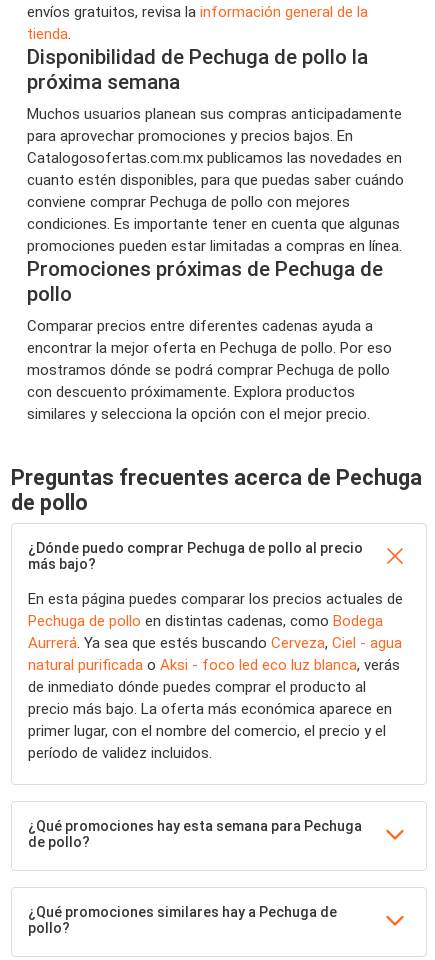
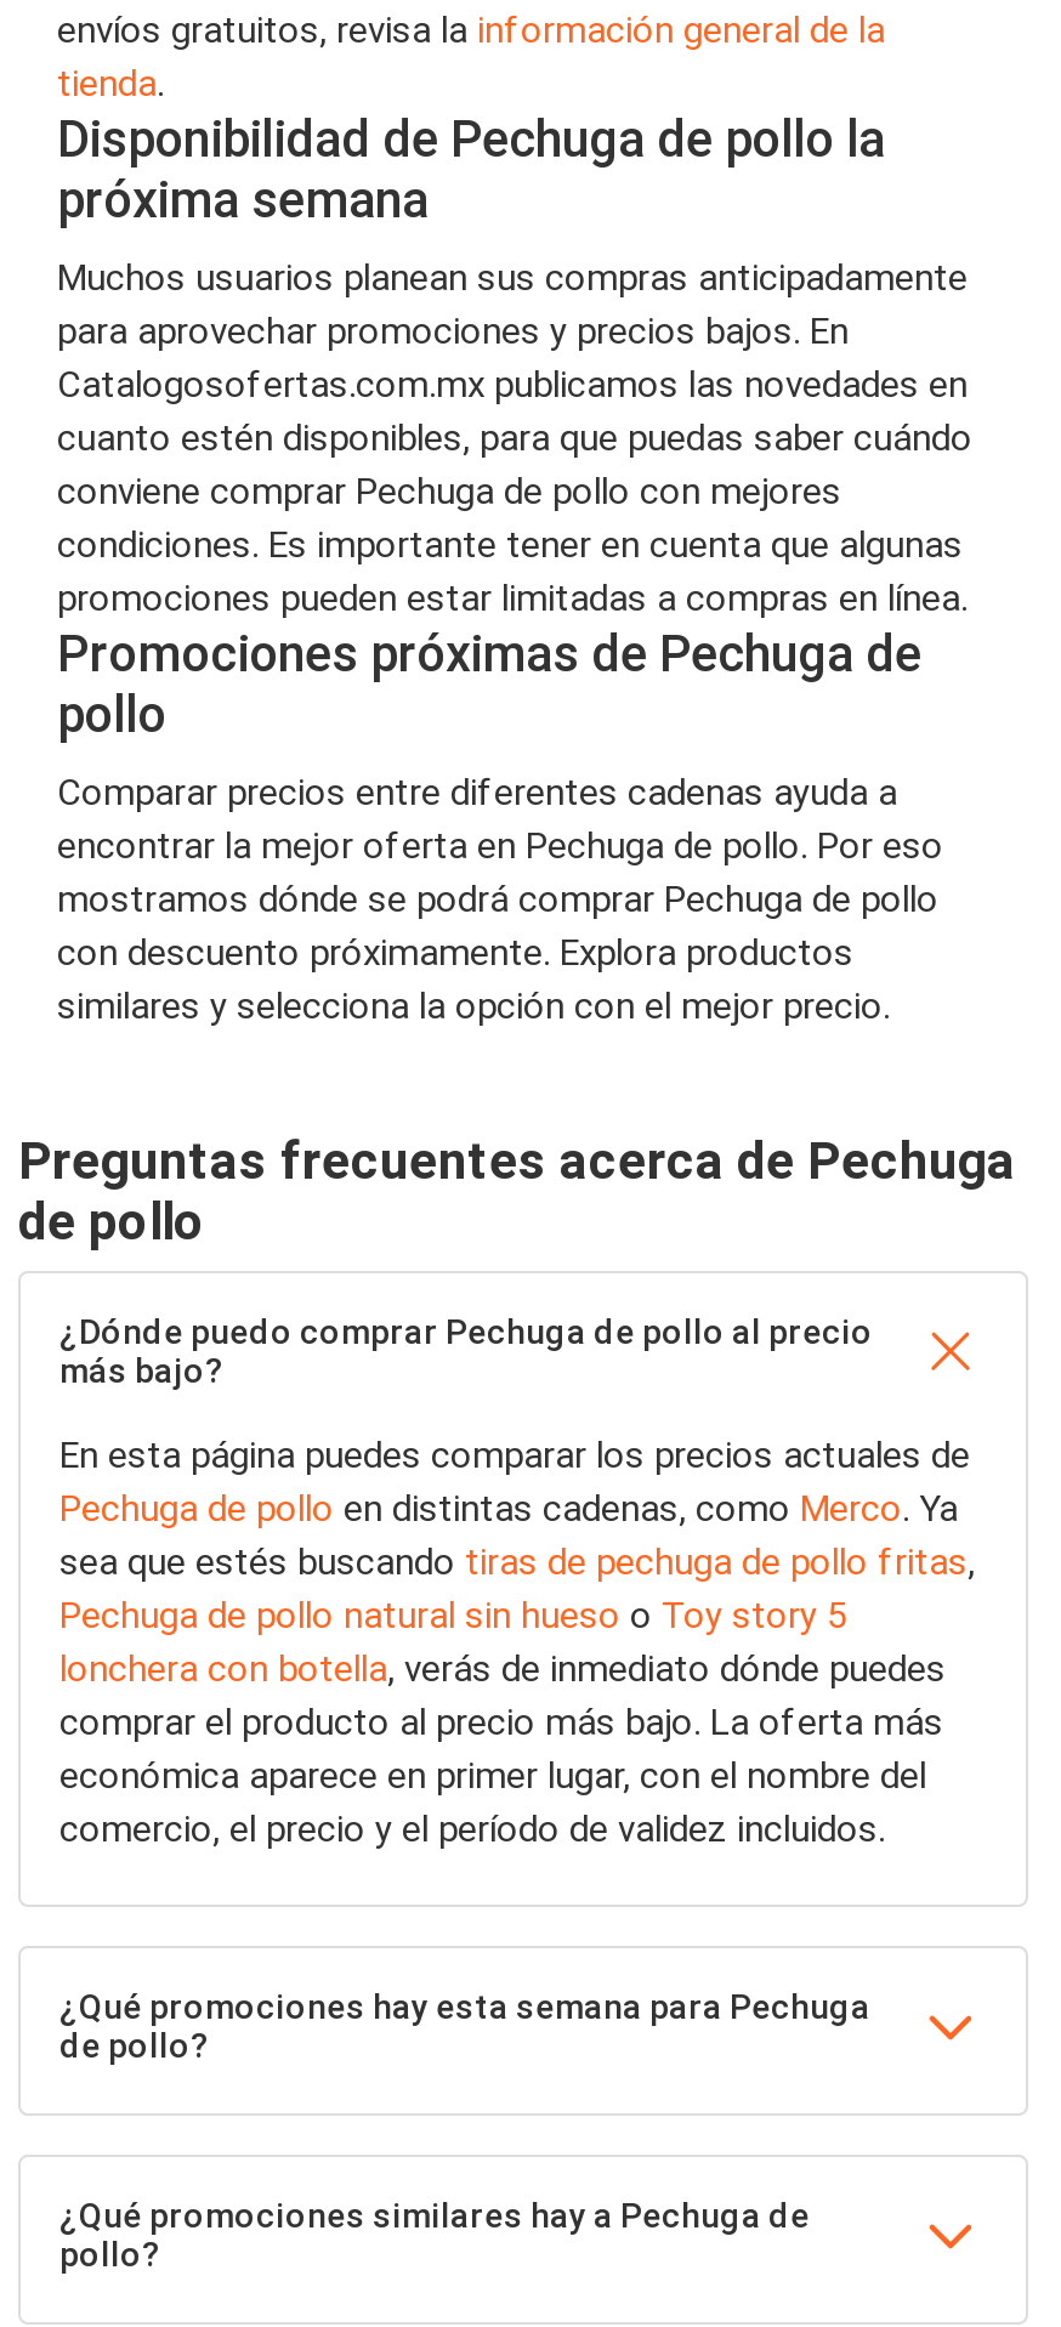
[28,612,402,762] Pechuga de pollo en distintas cadenas, como Bodega | Aurrerá. Ya sea que estés buscando Cerveza, Ciel - agua | natural purificada o Aksi - foco led eco luz blanca, verás | de inmediato dónde puedes comprar el producto al | precio más bajo. La oferta más económica aparece en | primer lugar, con el nombre del comercio, el precio y el | período de validez incluidos. -> [59,1486,975,1850] Pechuga de pollo en distintas cadenas, como Merco. Ya | sea que estés buscando tiras de pechuga de pollo fritas, | Pechuga de pollo natural sin hueso o Toy story 5 | lonchera con botella, verás de inmediato dónde puedes | comprar el producto al precio más bajo. La oferta más | económica aparece en primer lugar, con el nombre del | comercio, el precio y el período de validez incluidos.

